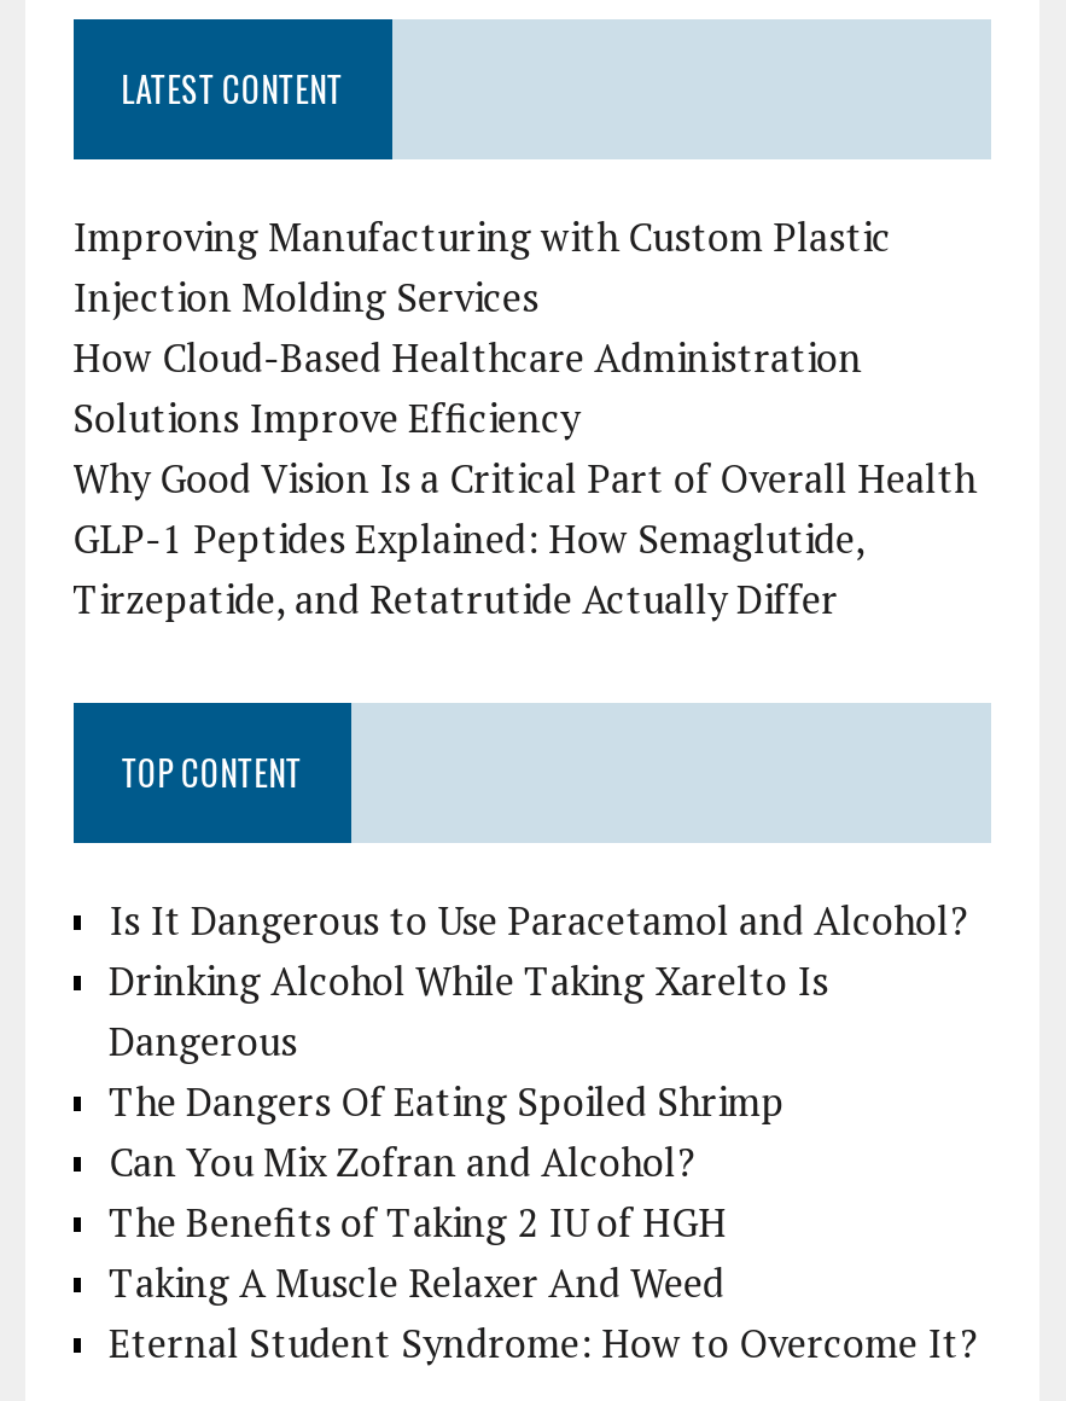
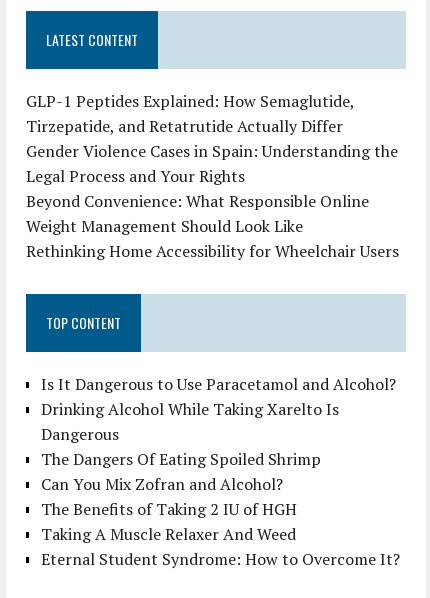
[73,210,976,505] Improving Manufacturing with Custom Plastic | Injection Molding Services | How Cloud-Based Healthcare Administration | Solutions Improve Efficiency | Why Good Vision Is a Critical Part of Overall Health -> none
moved [73,512,865,626] -> [26,90,354,137]: GLP-1 Peptides Explained: How Semaglutide, | Tirzepatide, and Retatrutide Actually Differ
none -> [26,140,399,262] Gender Violence Cases in Spain: Understanding the | Legal Process and Your Rights | Beyond Convenience: What Responsible Online | Weight Management Should Look Like | Rethinking Home Accessibility for Wheelchair Users

